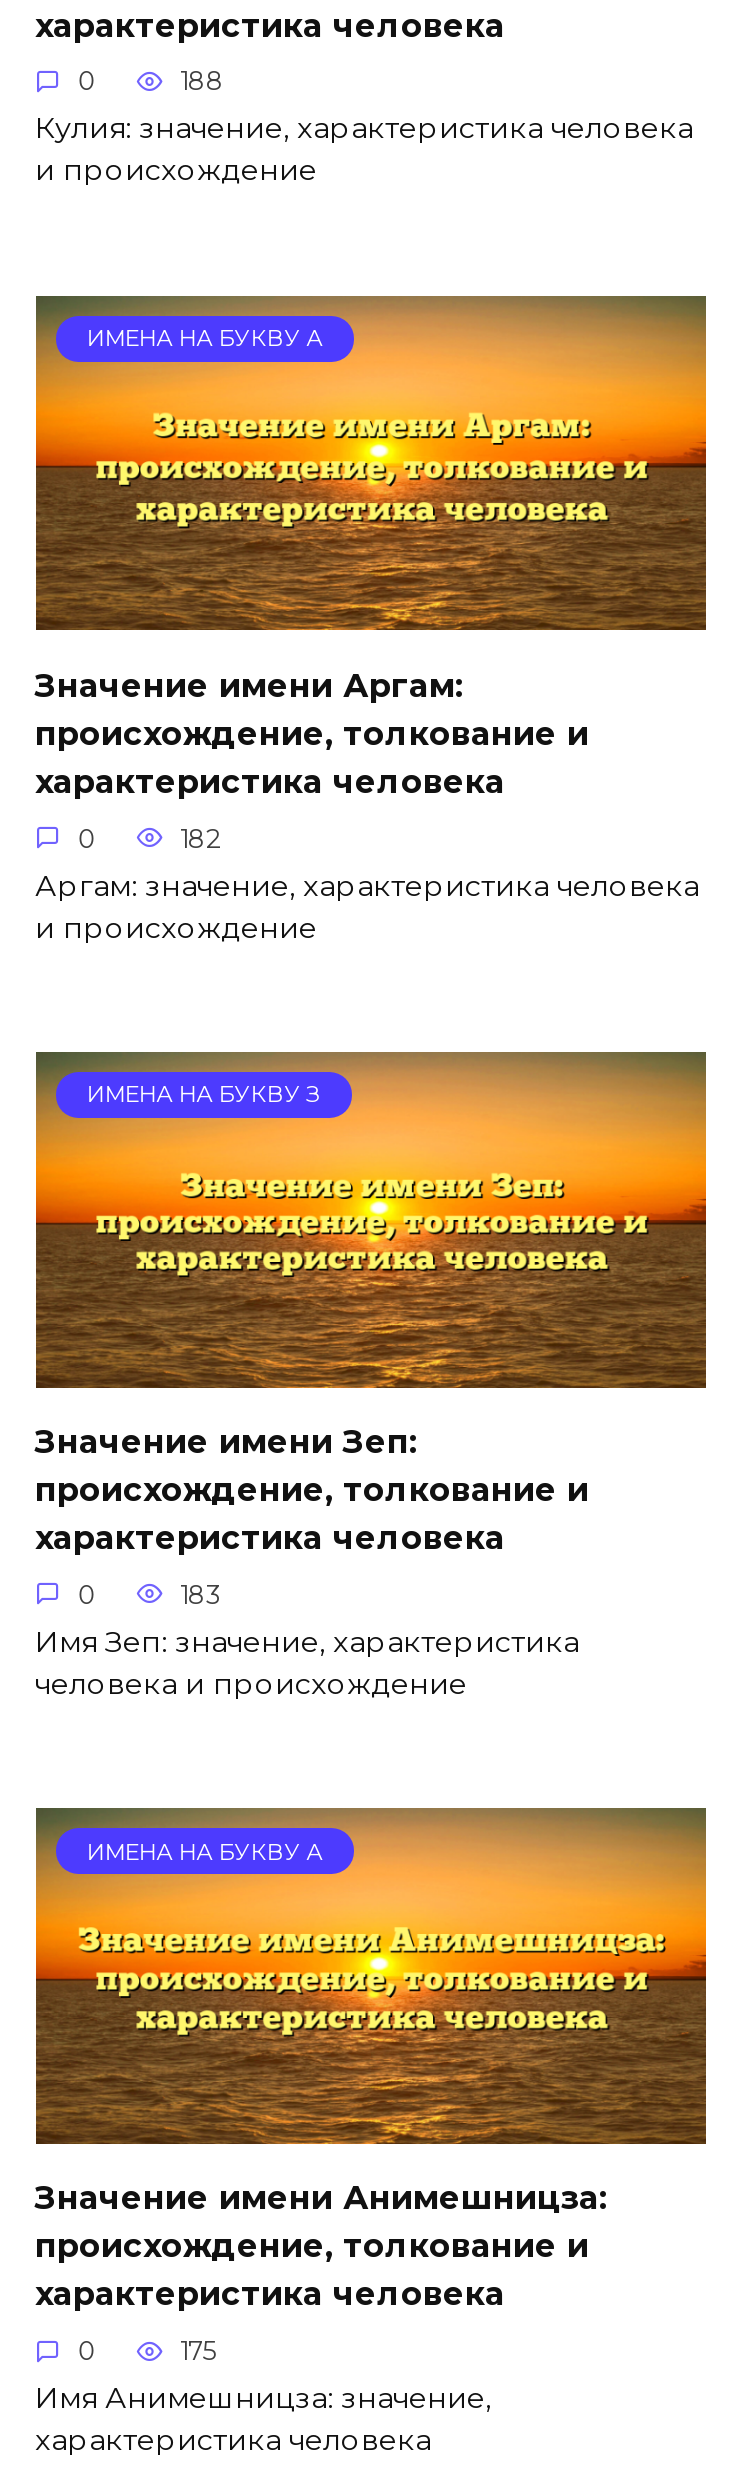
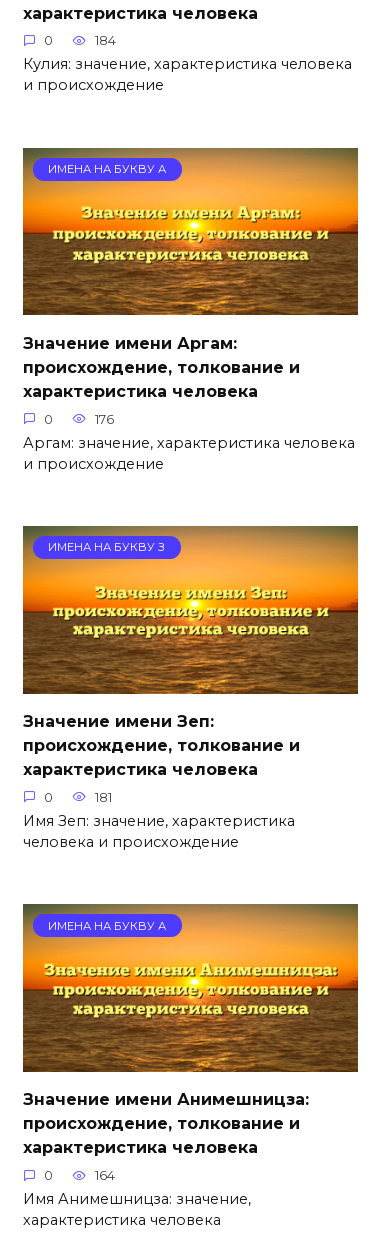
[180,67,224,97] 188 -> [95,33,116,48] 184
[180,823,220,853] 182 -> [95,412,114,427] 176
[180,1580,222,1610] 183 -> [95,790,112,805] 181
[180,2336,216,2366] 175 -> [95,1168,115,1183] 164

